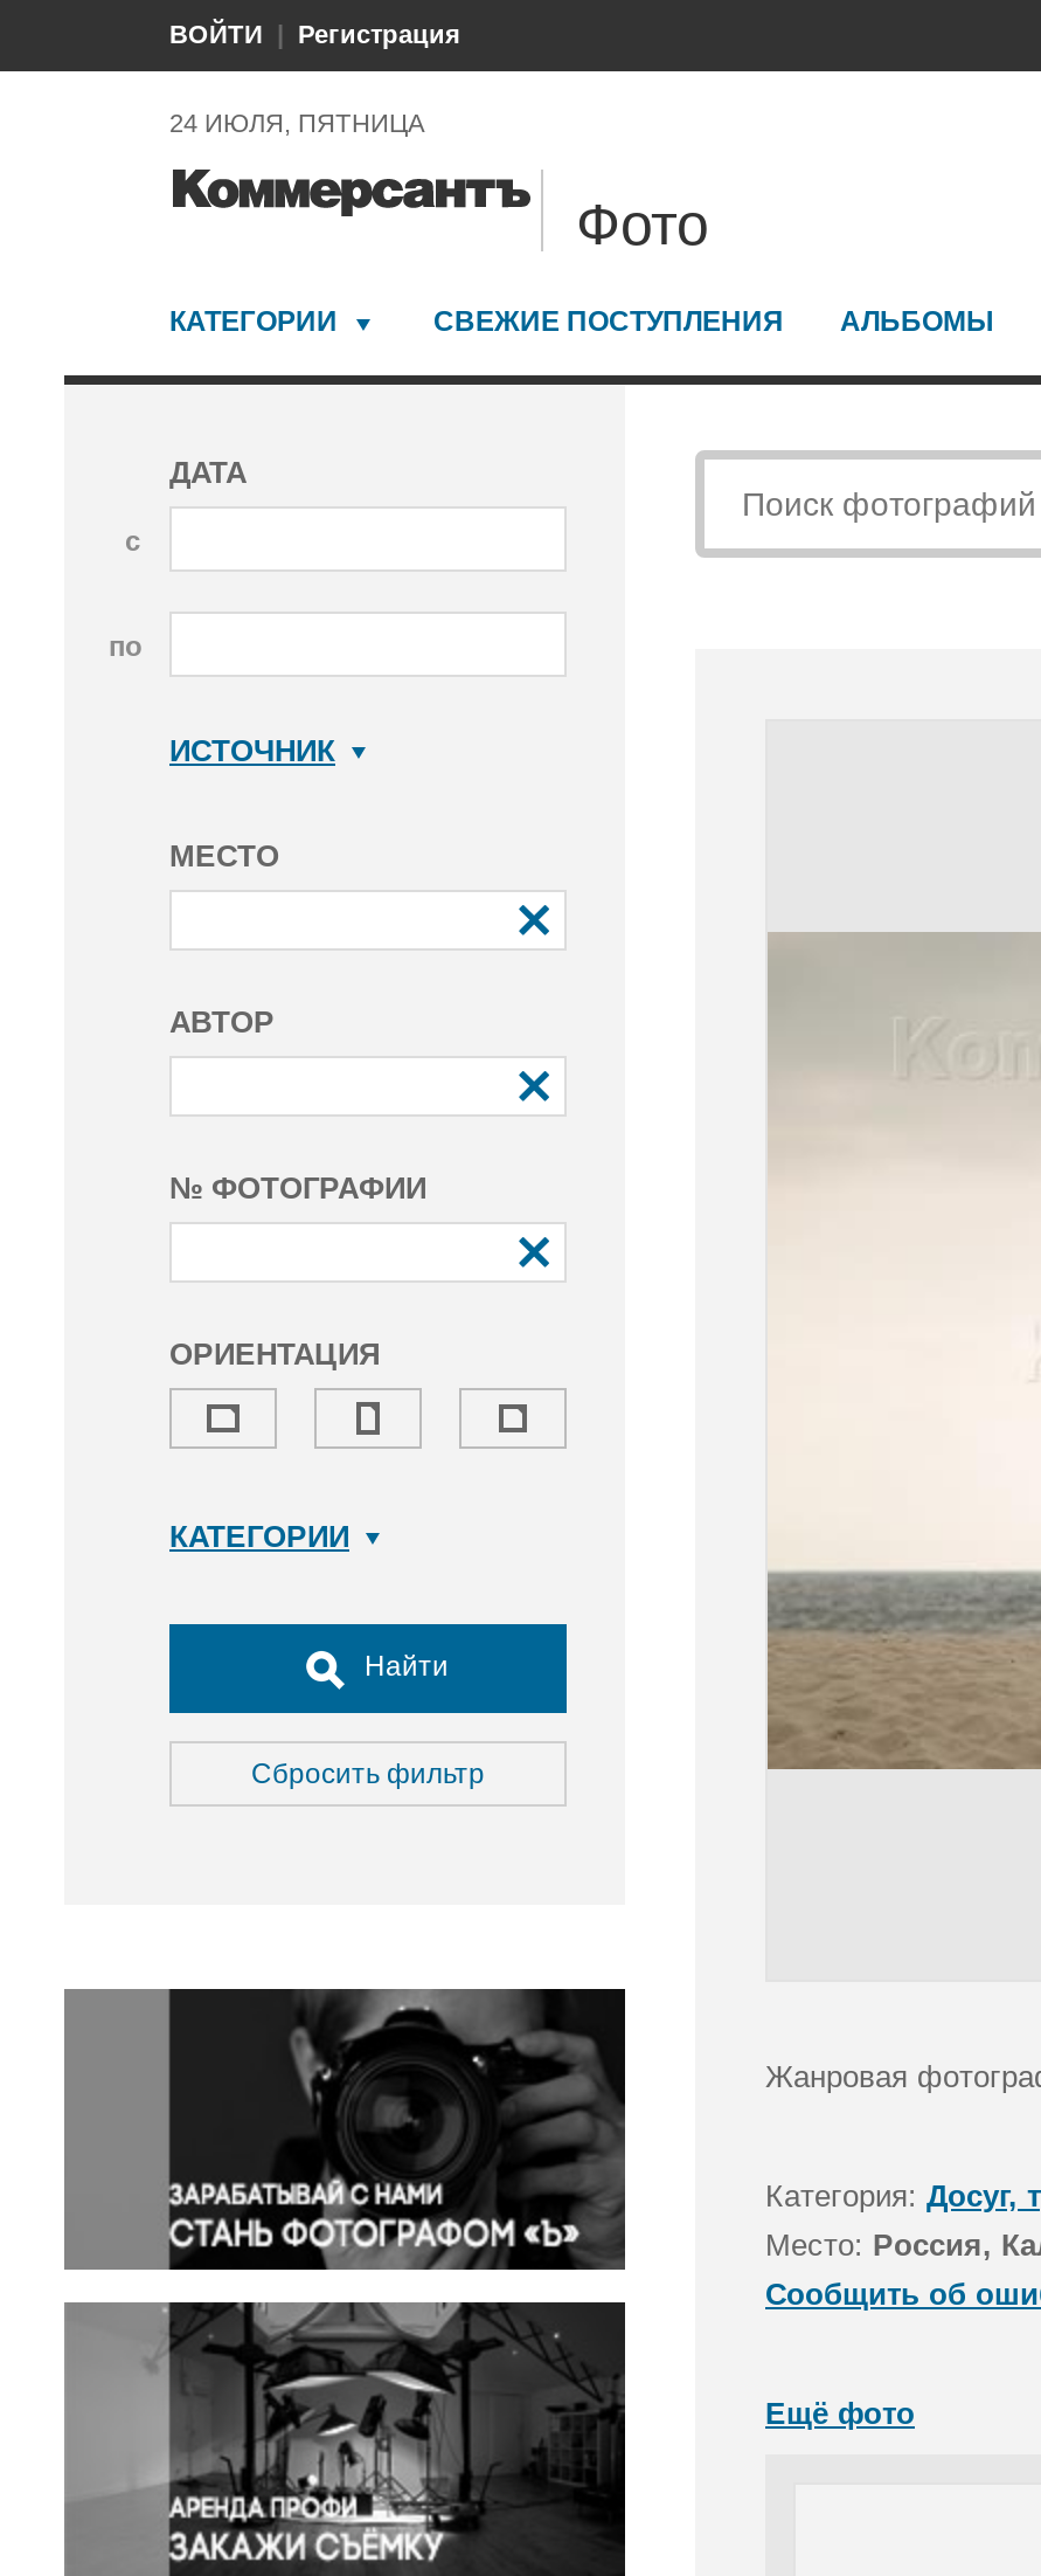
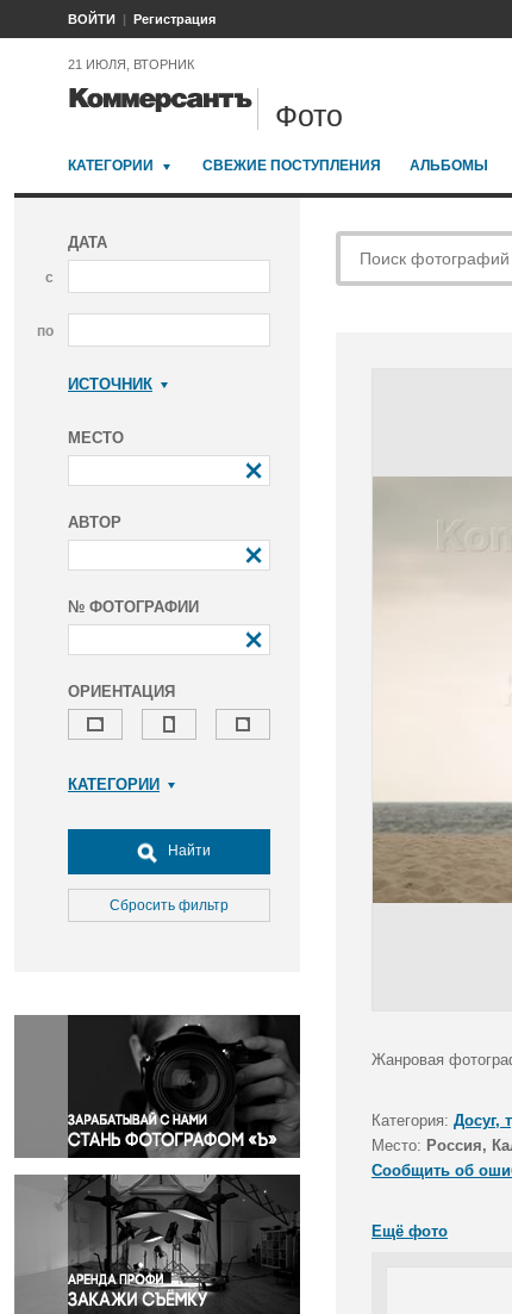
[169,109,424,137] 24 ИЮЛЯ, ПЯТНИЦА -> [68,57,194,71] 21 ИЮЛЯ, ВТОРНИК

